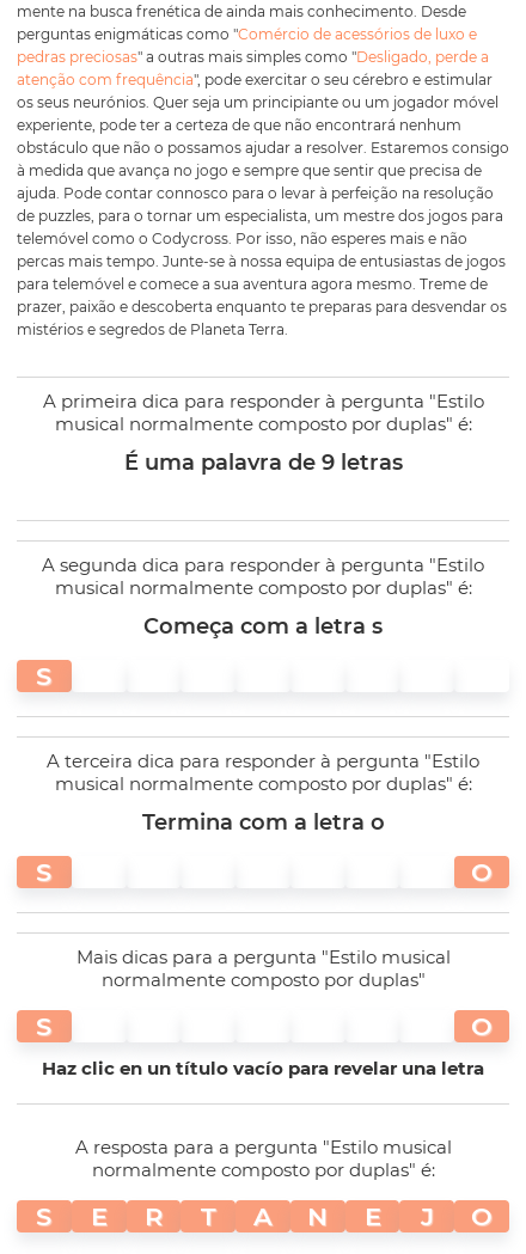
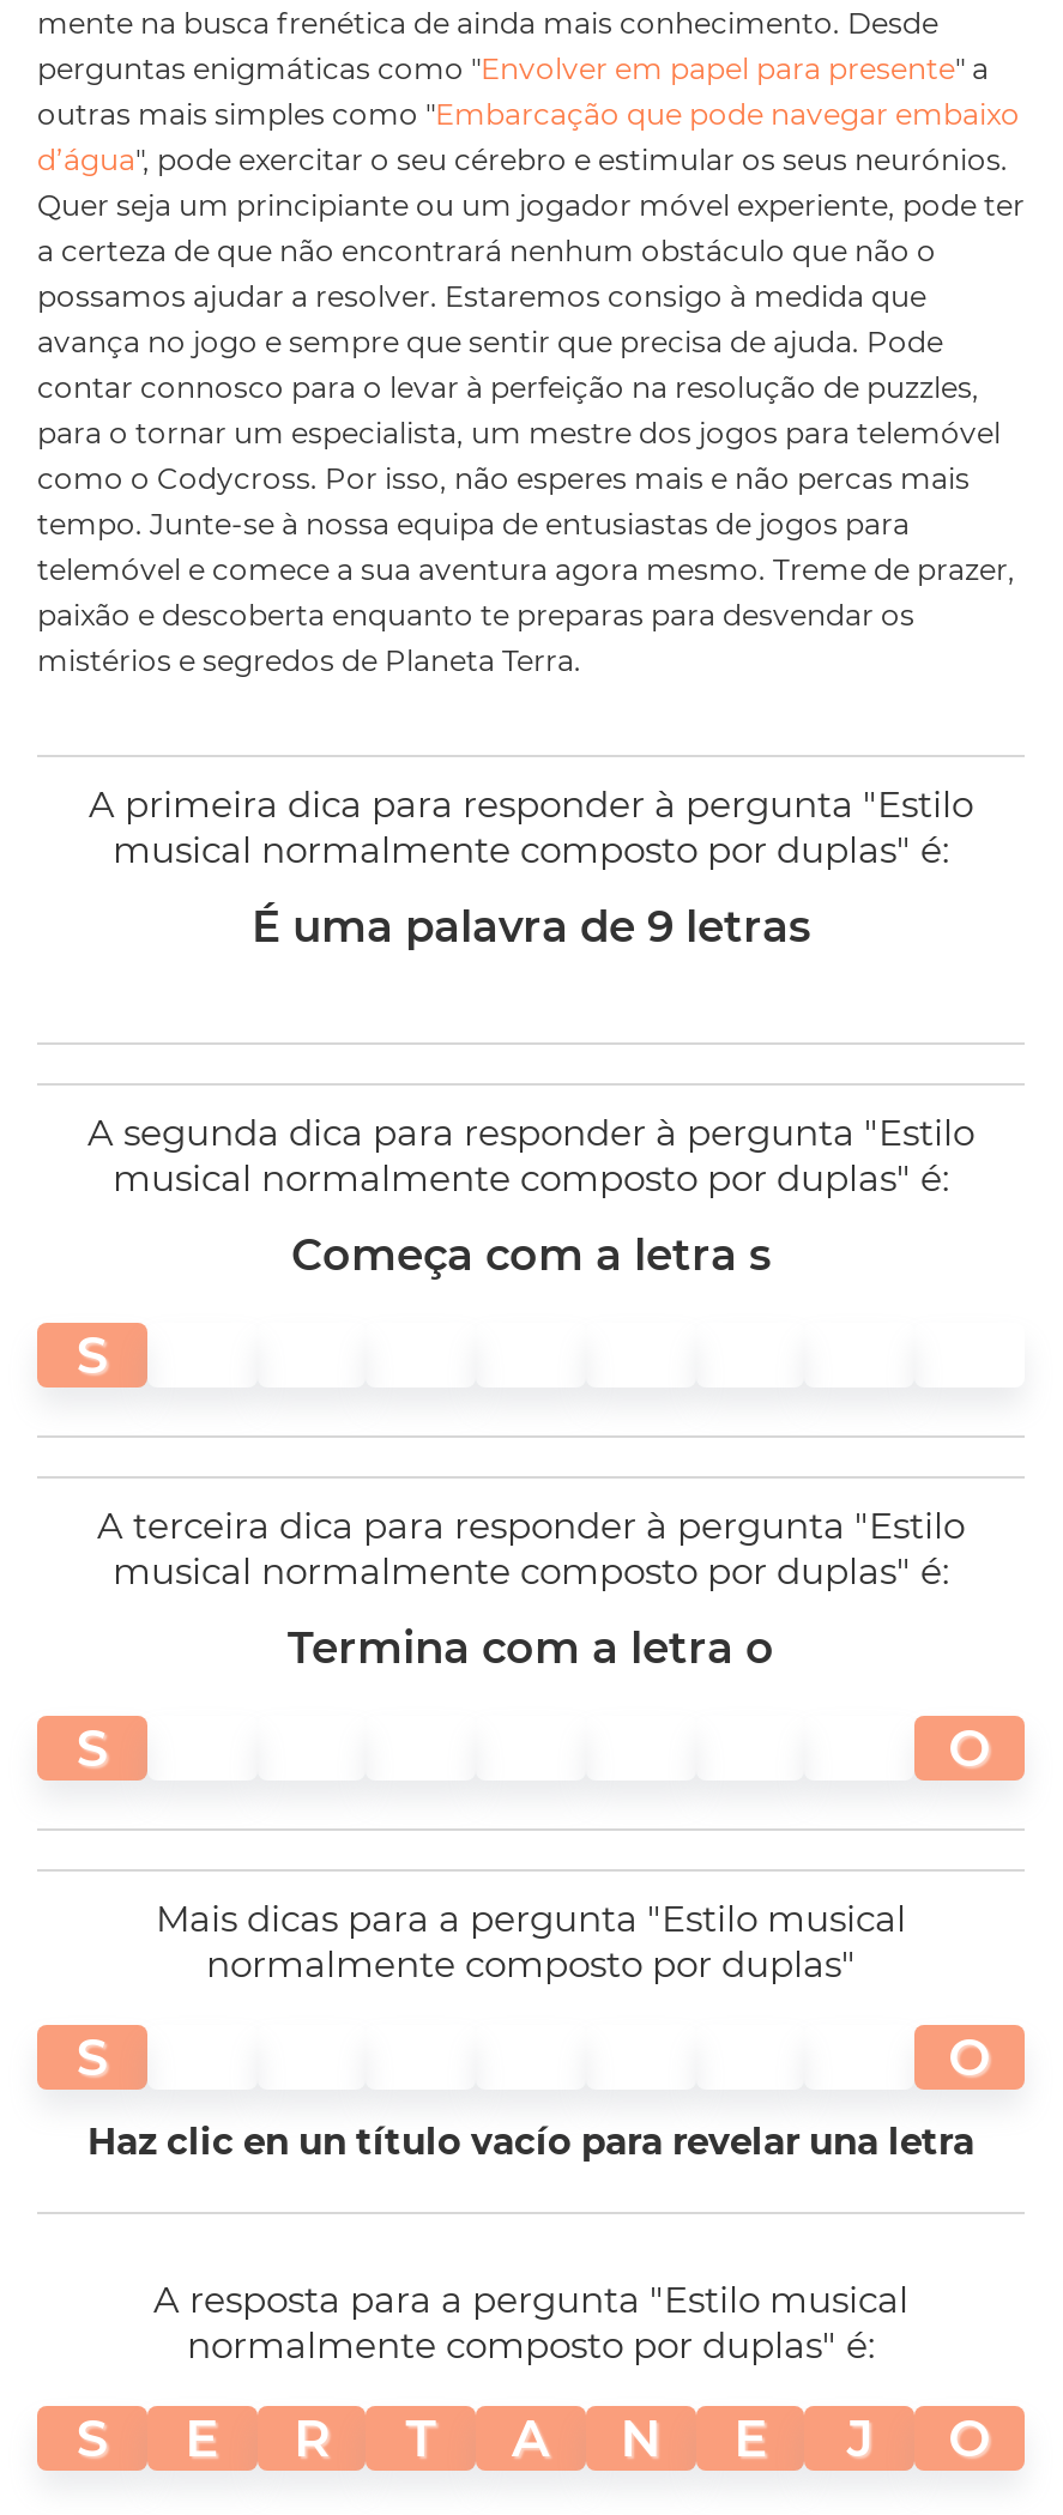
[17,25,509,316] perguntas enigmáticas como " Comércio de acessórios de luxo e | pedras preciosas" a outras mais simples como " Desligado, perde a | atenção com frequência", pode exercitar o seu cérebro e estimular | os seus neurónios. Quer seja um principiante ou um jogador móvel | experiente, pode ter a certeza de que não encontrará nenhum | obstáculo que não o possamos ajudar a resolver. Estaremos consigo | à medida que avança no jogo e sempre que sentir que precisa de | ajuda. Pode contar connosco para o levar à perfeição na resolução | de puzzles, para o tornar um especialista, um mestre dos jogos para | telemóvel como o Codycross. Por isso, não esperes mais e não | percas mais tempo. Junte-se à nossa equipa de entusiastas de jogos | para telemóvel e comece a sua aventura agora mesmo. Treme de | prazer, paixão e descoberta enquanto te preparas para desvendar os -> [37,50,1025,633] perguntas enigmáticas como " Envolver em papel para presente" a | outras mais simples como " Embarcação que pode navegar embaixo | d’água", pode exercitar o seu cérebro e estimular os seus neurónios. | Quer seja um principiante ou um jogador móvel experiente, pode ter | a certeza de que não encontrará nenhum obstáculo que não o | possamos ajudar a resolver. Estaremos consigo à medida que | avança no jogo e sempre que sentir que precisa de ajuda. Pode | contar connosco para o levar à perfeição na resolução de puzzles, | para o tornar um especialista, um mestre dos jogos para telemóvel | como o Codycross. Por isso, não esperes mais e não percas mais | tempo. Junte-se à nossa equipa de entusiastas de jogos para | telemóvel e comece a sua aventura agora mesmo. Treme de prazer, | paixão e descoberta enquanto te preparas para desvendar os

